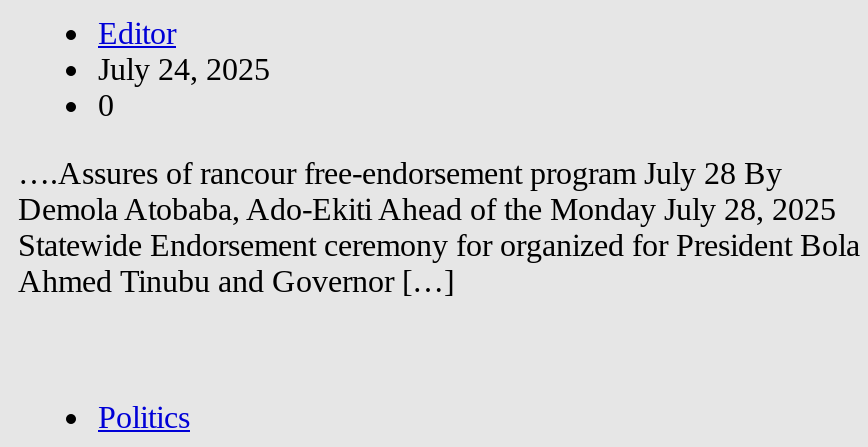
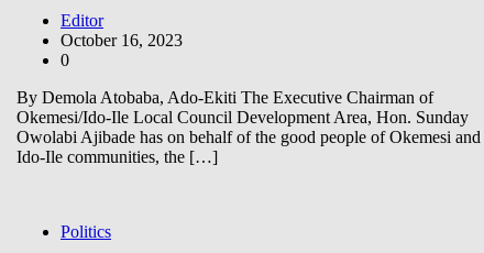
[98,53,270,87] July 24, 2025 -> [61,31,183,50] October 16, 2023
[18,157,860,299] ….Assures of rancour free-endorsement program July 28 By | Demola Atobaba, Ado-Ekiti Ahead of the Monday July 28, 2025 | Statewide Endorsement ceremony for organized for President Bola | Ahmed Tinubu and Governor […] -> [16,88,481,167] By Demola Atobaba, Ado-Ekiti The Executive Chairman of | Okemesi/Ido-Ile Local Council Development Area, Hon. Sunday | Owolabi Ajibade has on behalf of the good people of Okemesi and | Ido-Ile communities, the […]

